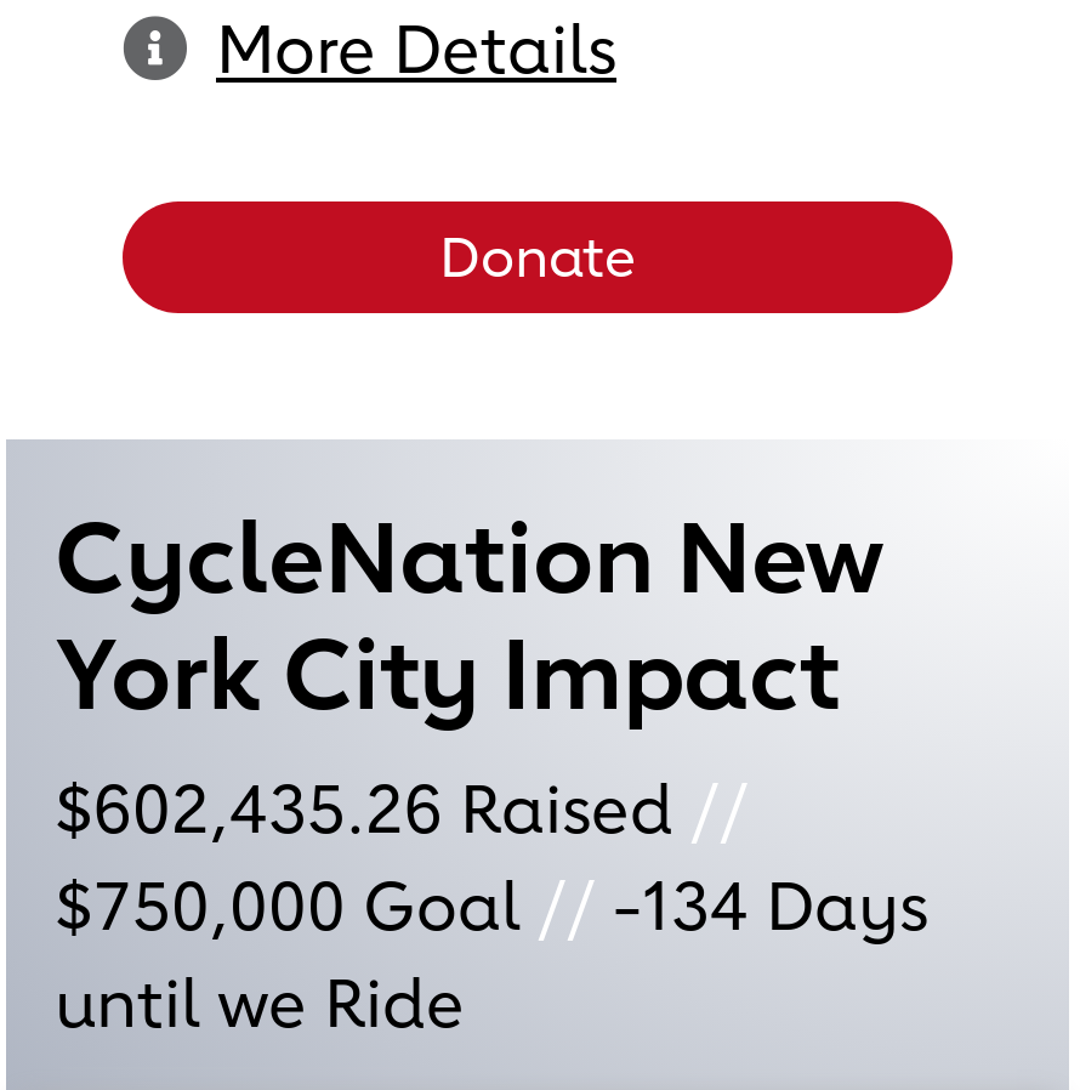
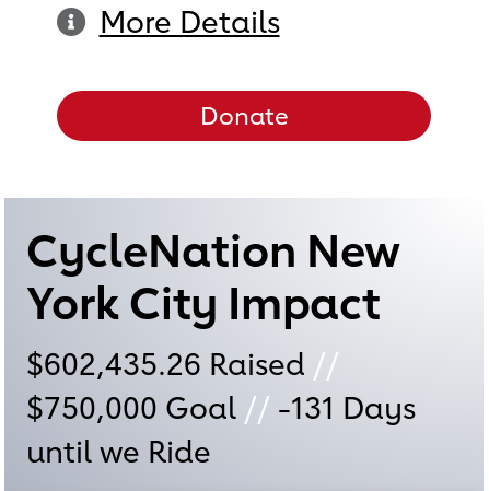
[55,868,928,945] $750,000 Goal // -134 Days -> [26,391,416,426] $750,000 Goal // -131 Days

